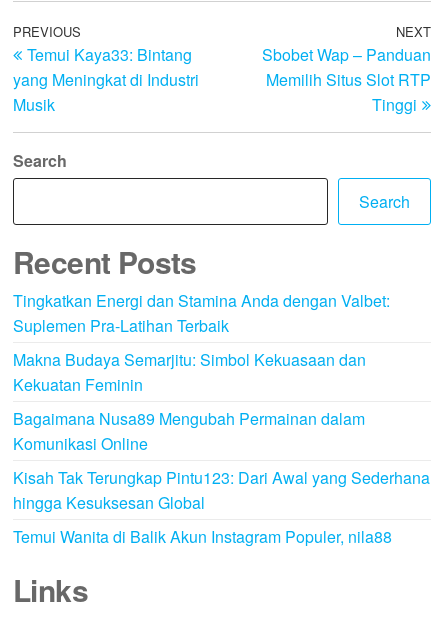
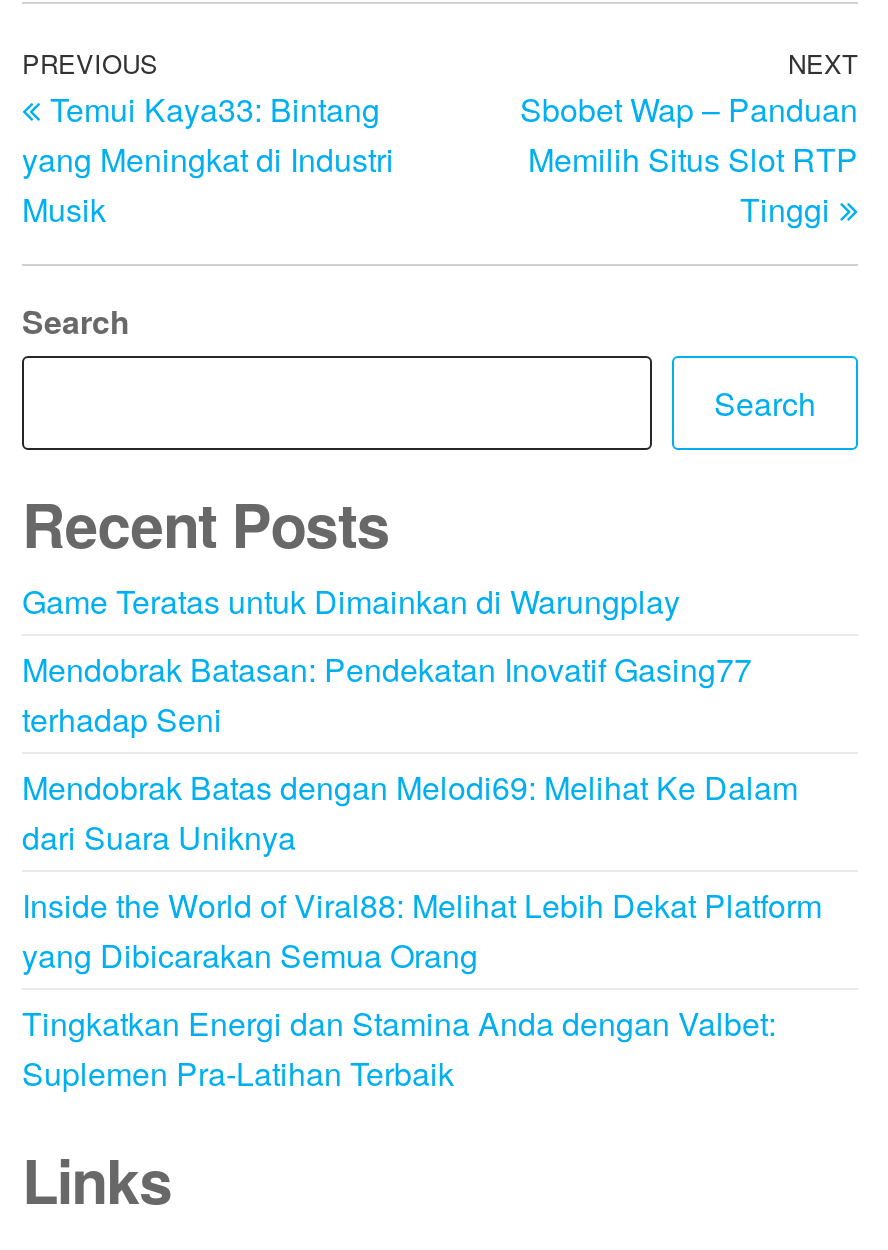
none -> [22,578,822,978] Game Teratas untuk Dimainkan di Warungplay | Mendobrak Batasan: Pendekatan Inovatif Gasing77 | terhadap Seni | Mendobrak Batas dengan Melodi69: Melihat Ke Dalam | dari Suara Uniknya | Inside the World of Viral88: Melihat Lebih Dekat Platform | yang Dibicarakan Semua Orang
moved [13,289,390,337] -> [22,1000,776,1096]: Tingkatkan Energi dan Stamina Anda dengan Valbet: | Suplemen Pra-Latihan Terbaik
[13,348,430,548] Makna Budaya Semarjitu: Simbol Kekuasaan dan | Kekuatan Feminin | Bagaimana Nusa89 Mengubah Permainan dalam | Komunikasi Online | Kisah Tak Terungkap Pintu123: Dari Awal yang Sederhana | hingga Kesuksesan Global | Temui Wanita di Balik Akun Instagram Populer, nila88 -> none

